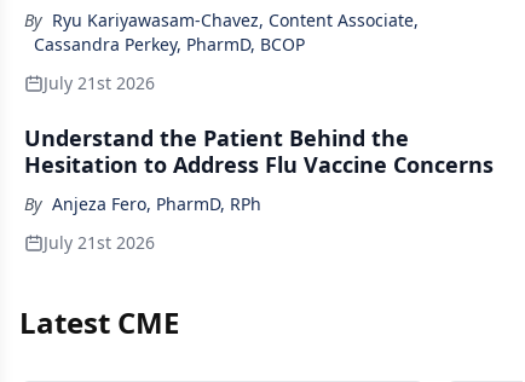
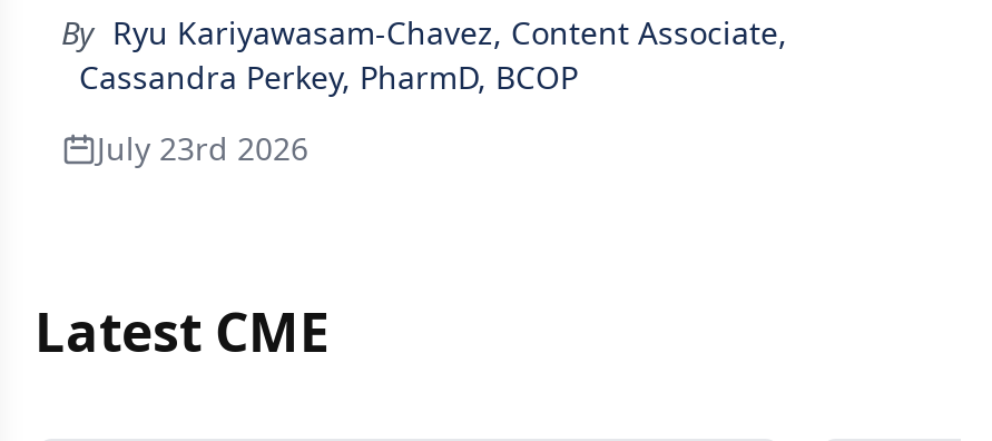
[24,71,494,254] July 21st 2026 | Understand the Patient Behind the | Hesitation to Address Flu Vaccine Concerns | By Anjeza Fero, PharmD, RPh | July 21st 2026 -> [97,127,308,169] July 23rd 2026

